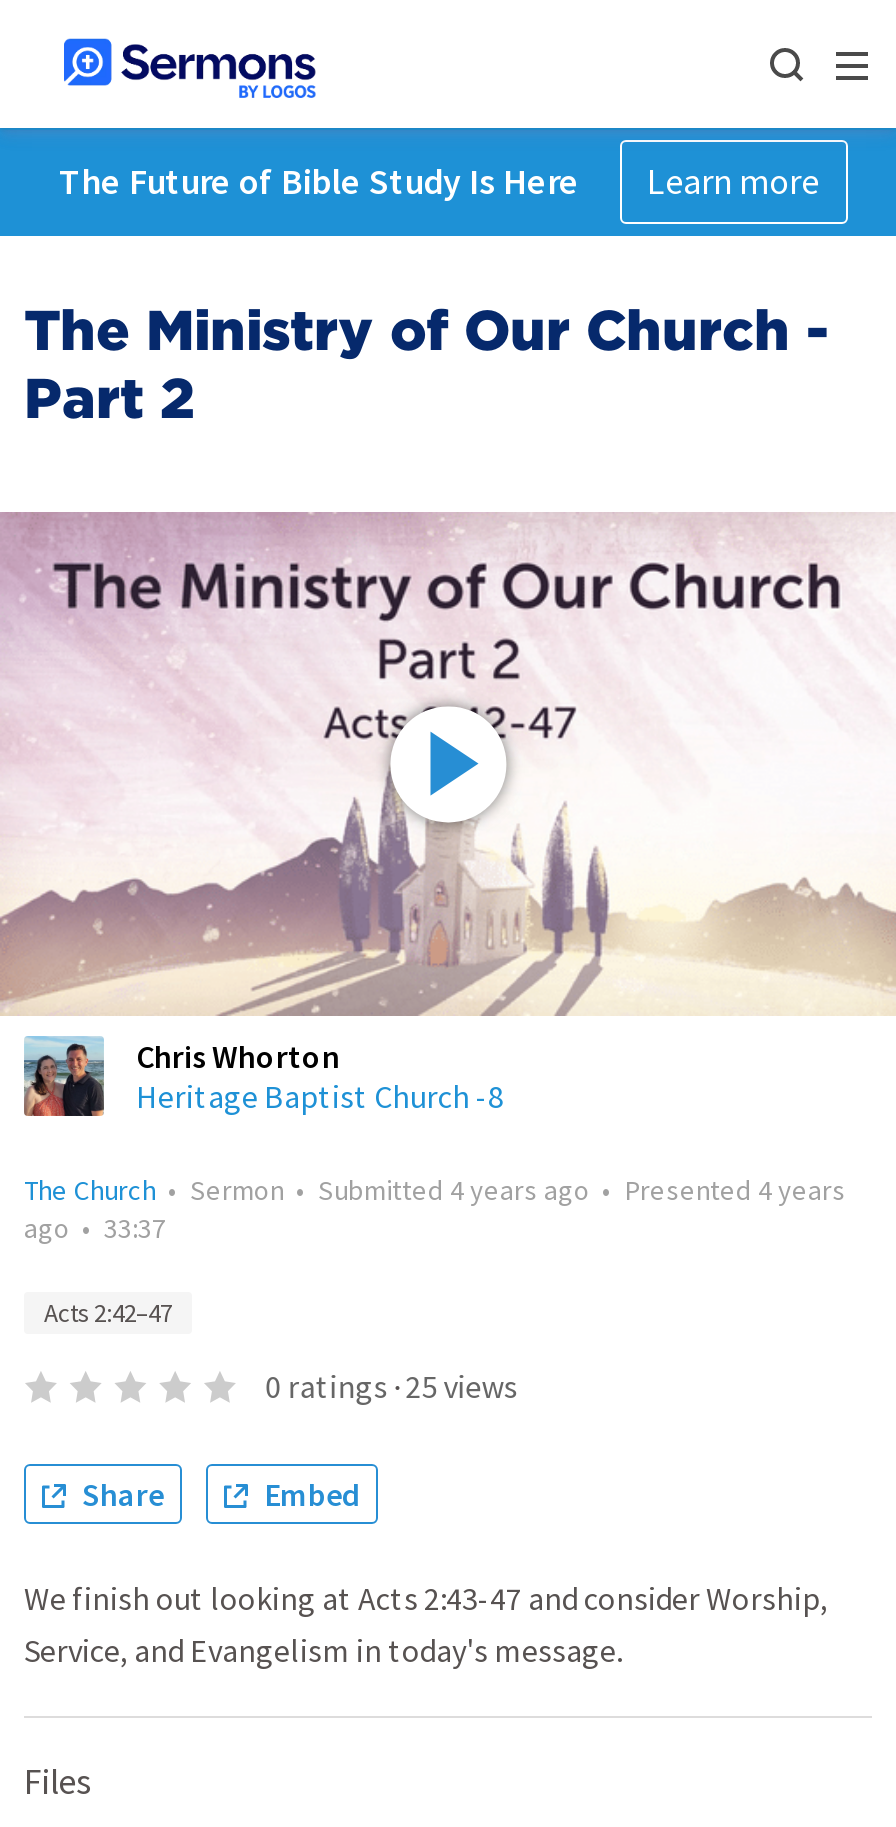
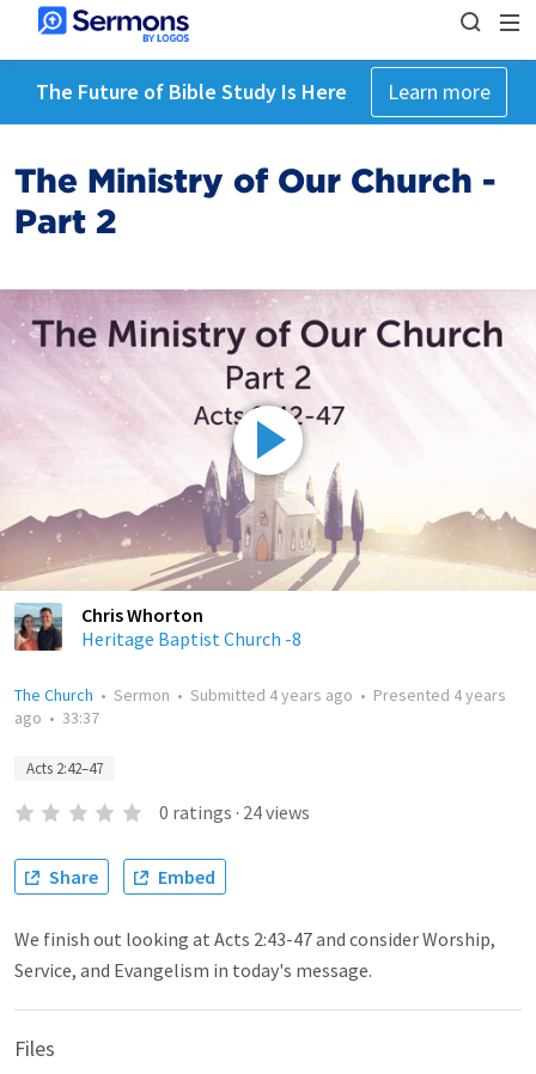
[265,1366,517,1406] 0 ratings · 25 views -> [159,800,310,824] 0 ratings · 24 views

